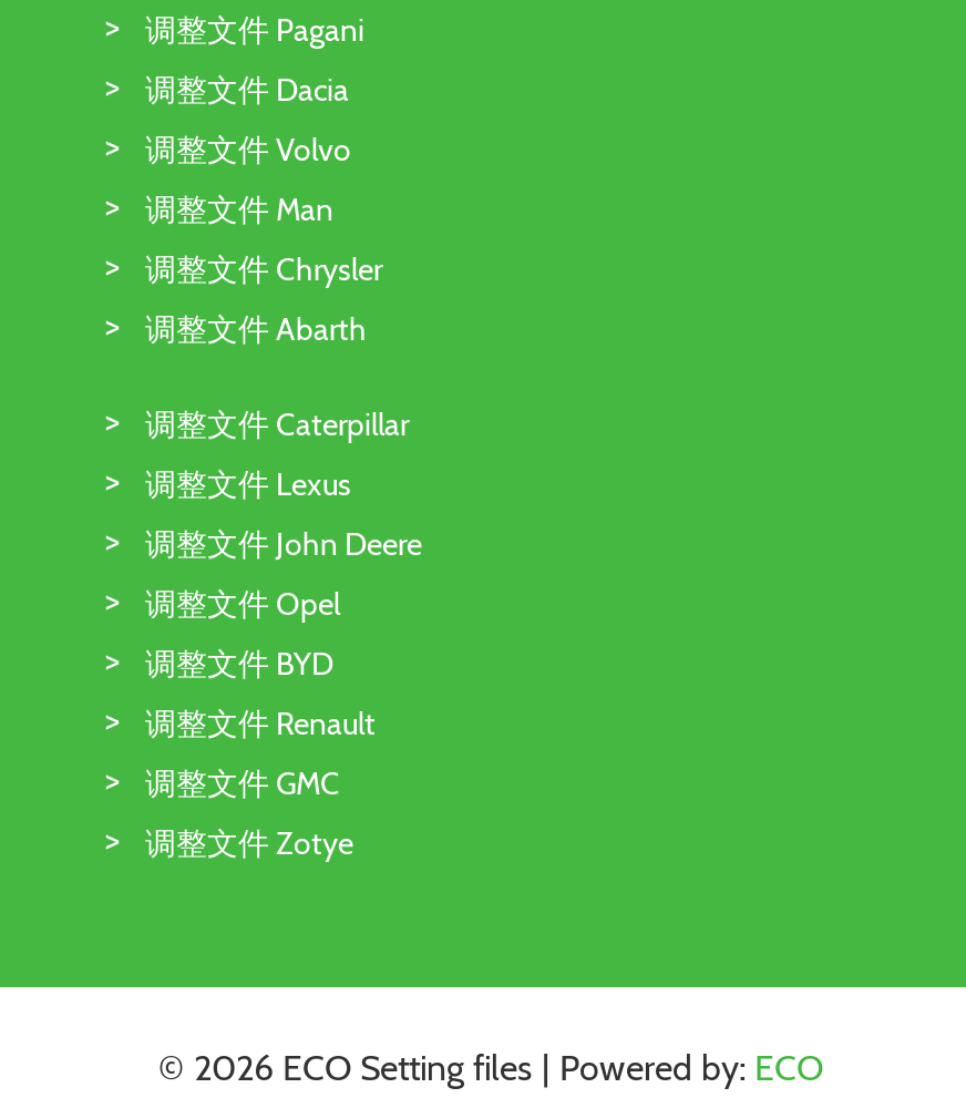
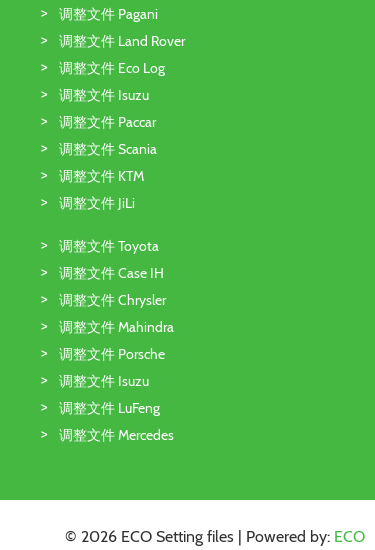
[145,70,351,229] 调整文件 Dacia | 调整文件 Volvo | 调整文件 Man -> [59,32,185,282] 调整文件 Land Rover | 调整文件 Eco Log | 调整文件 Isuzu | 调整文件 Paccar | 调整文件 Scania | 调整文件 KTM | 调整文件 JiLi | 调整文件 Toyota | 调整文件 Case IH
moved [145,249,382,289] -> [59,291,166,309]: 调整文件 Chrysler
[145,309,422,863] 调整文件 Abarth | 调整文件 Caterpillar | 调整文件 Lexus | 调整文件 John Deere | 调整文件 Opel | 调整文件 BYD | 调整文件 Renault | 调整文件 GMC | 调整文件 Zotye -> [59,318,174,444] 调整文件 Mahindra | 调整文件 Porsche | 调整文件 Isuzu | 调整文件 LuFeng | 调整文件 Mercedes

